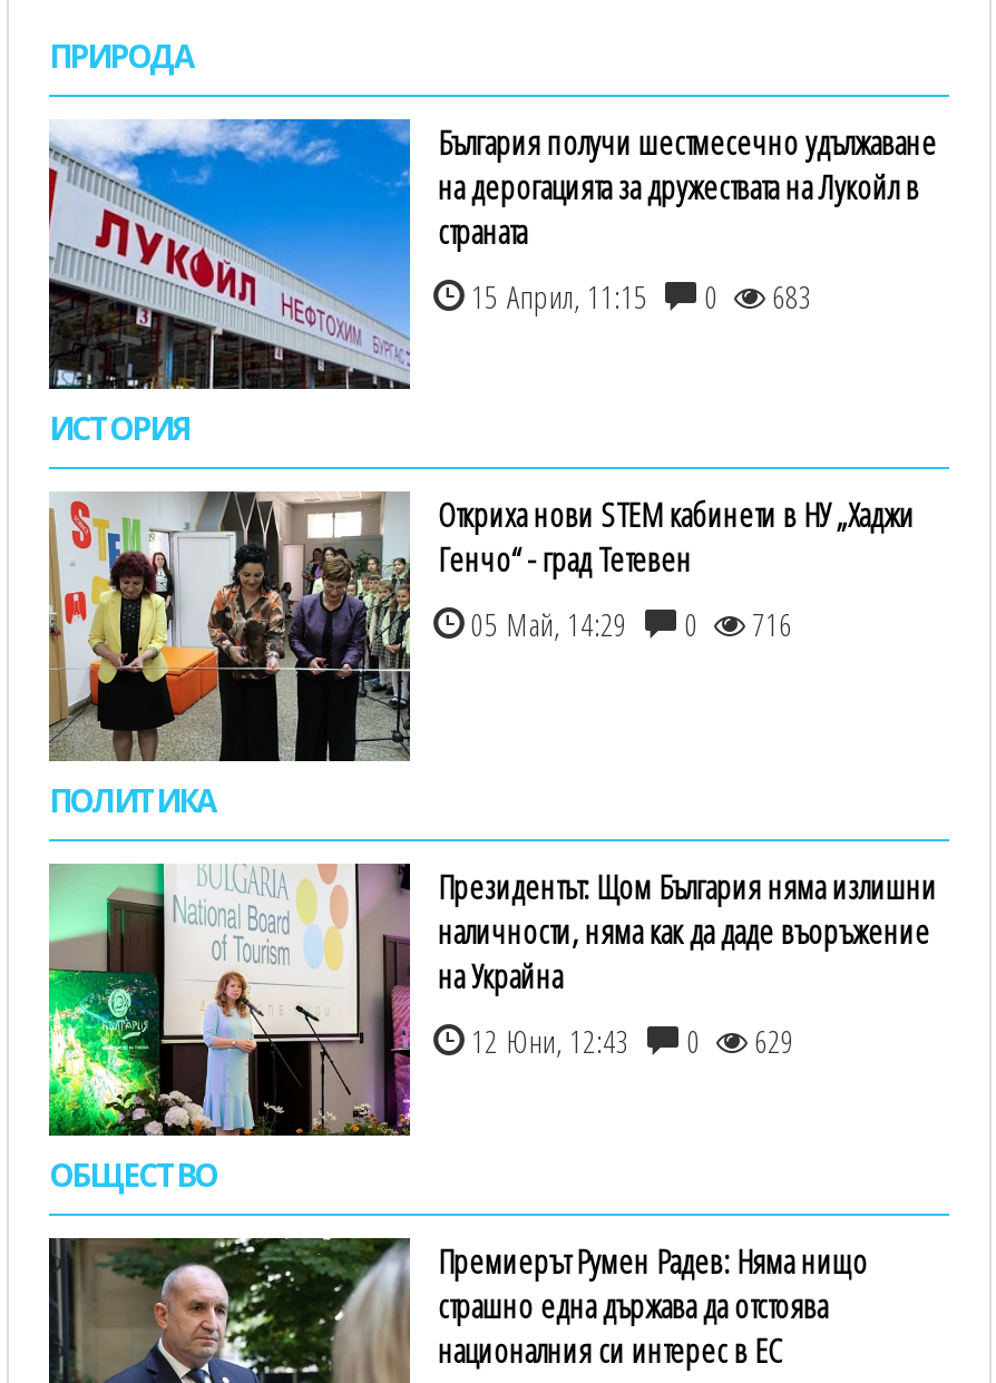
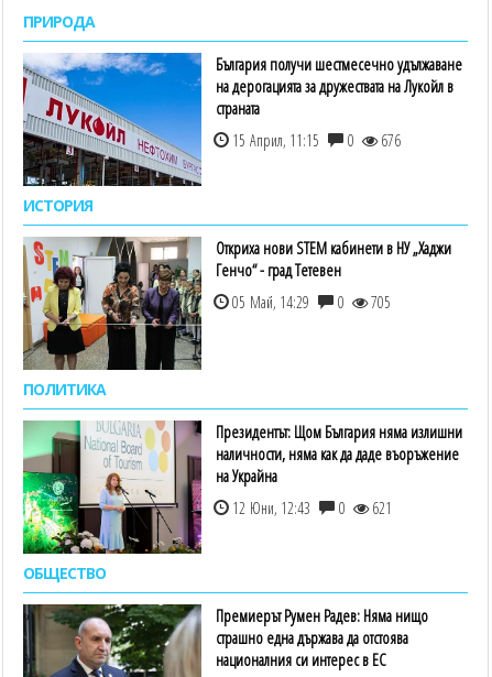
[465,275,812,318] 15 Април, 11:15 0 683 -> [228,130,400,151] 15 Април, 11:15 0 676
[465,603,792,646] 05 Май, 14:29 0 716 -> [228,292,390,313] 05 Май, 14:29 0 705
[465,1020,794,1063] 12 Юни, 12:43 0 629 -> [228,498,391,519] 12 Юни, 12:43 0 621

